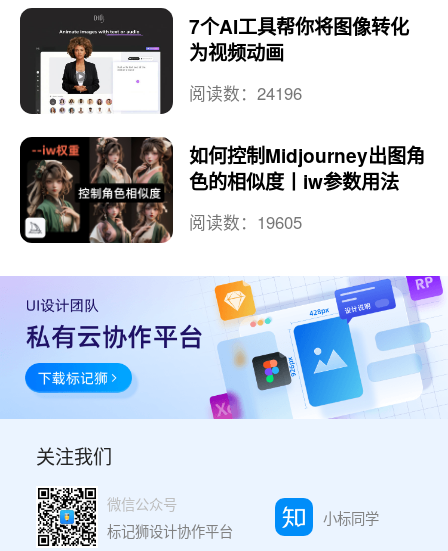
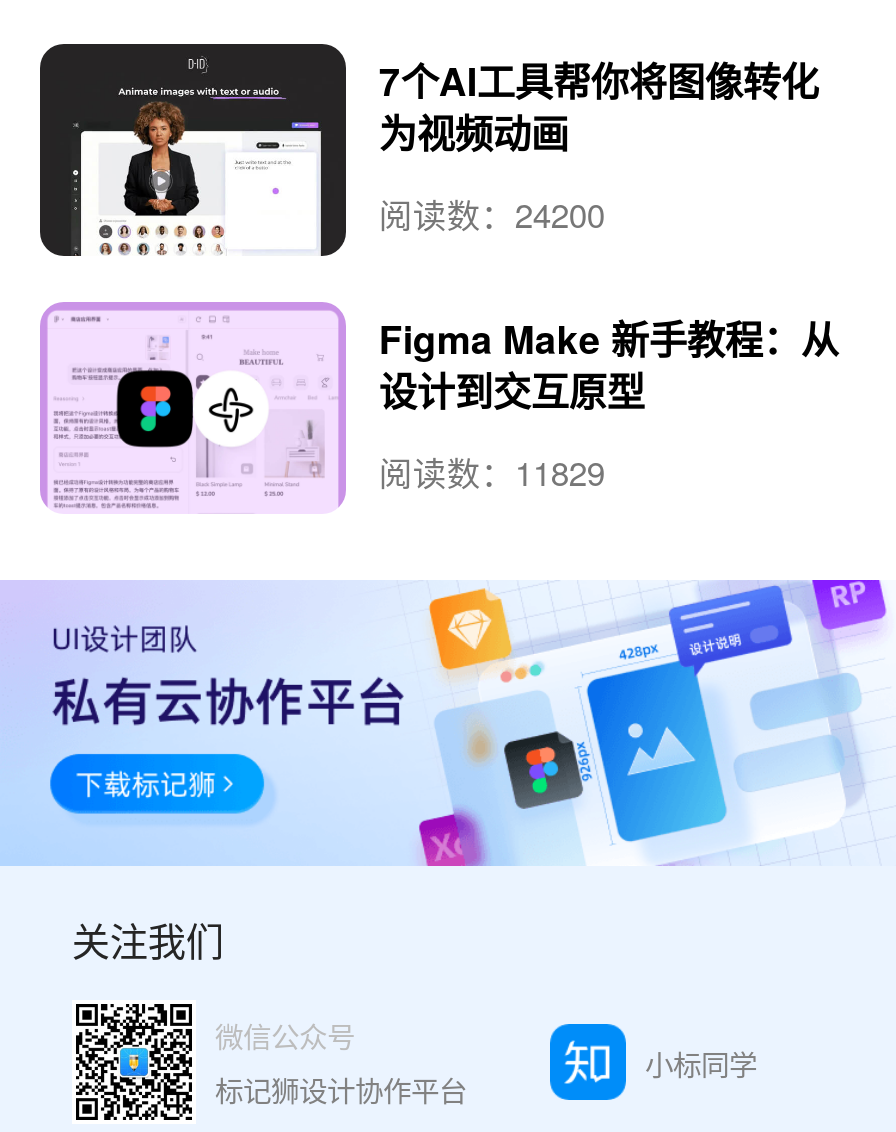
[189,81,302,105] 阅读数：24196 -> [379,189,605,237] 阅读数：24200
[19,136,425,244] [image] | 如何控制Midjourney出图角 | 色的相似度丨iw参数用法 -> [40,302,839,514] [image] | Figma Make 新手教程：从 | 设计到交互原型
[189,210,302,234] 阅读数：19605 -> [379,447,605,495] 阅读数：11829

